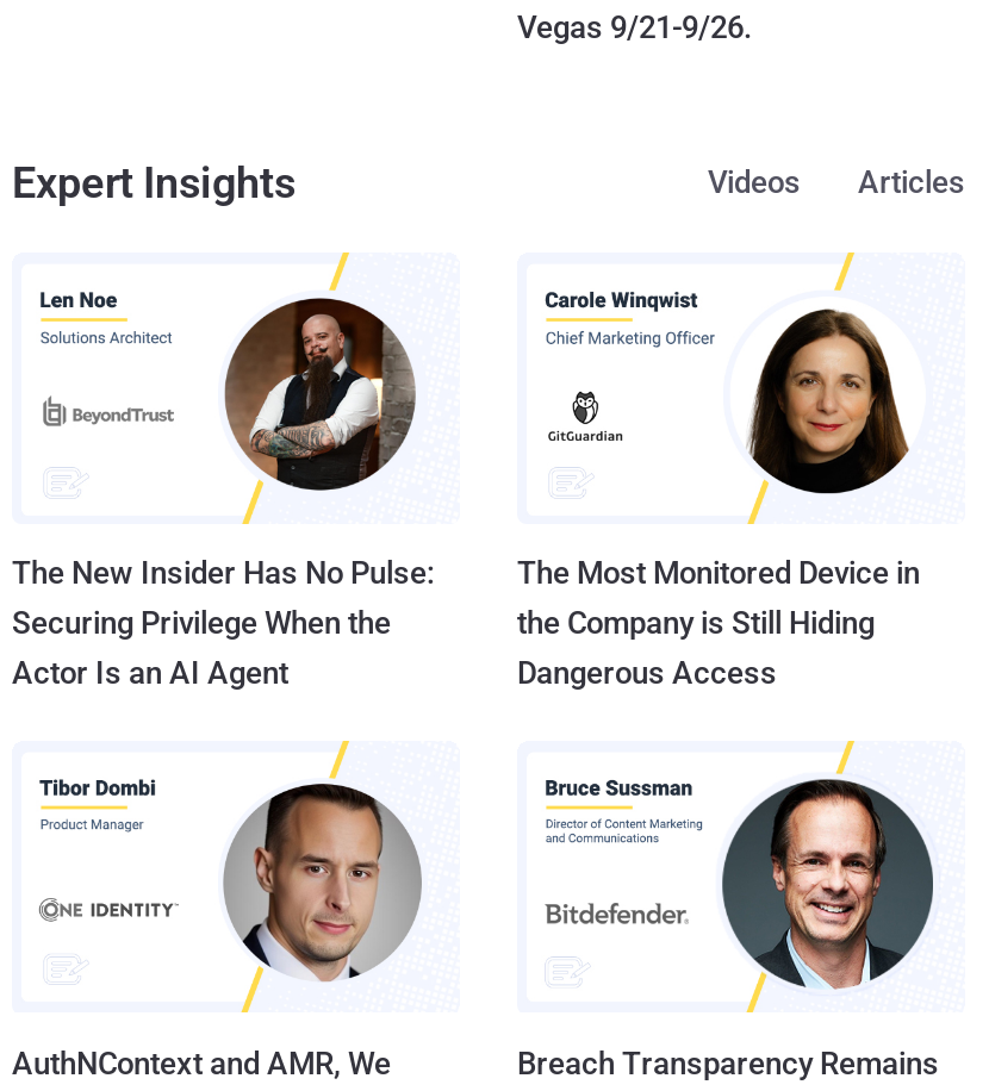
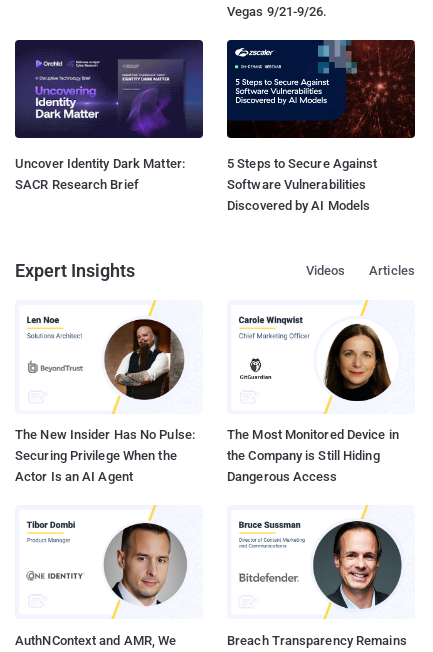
none -> [14,39,204,192] [image] | Uncover Identity Dark Matter: | SACR Research Brief
none -> [226,39,416,213] [image] | 5 Steps to Secure Against | Software Vulnerabilities | Discovered by AI Models

